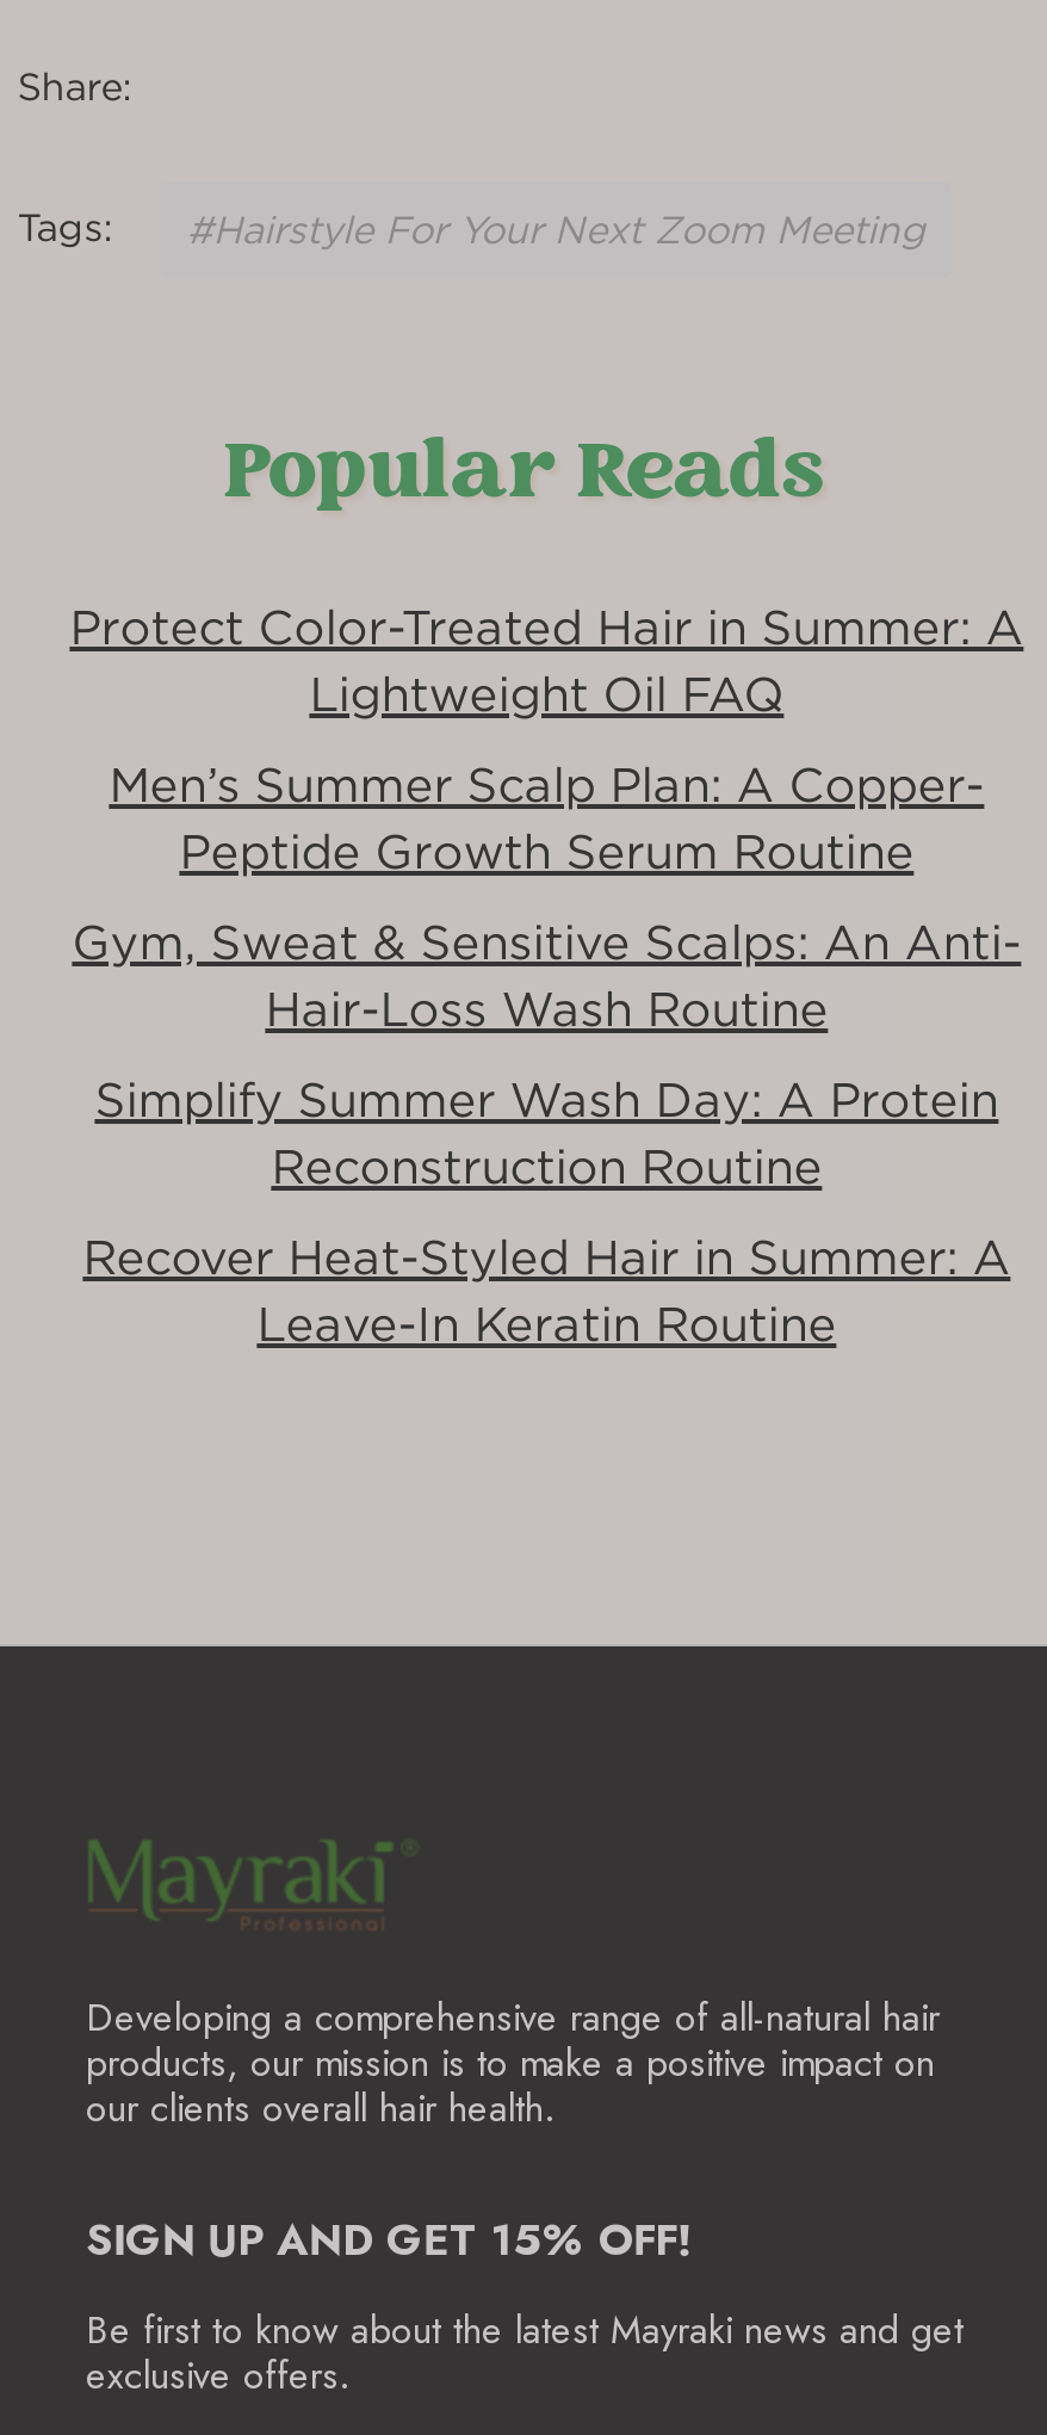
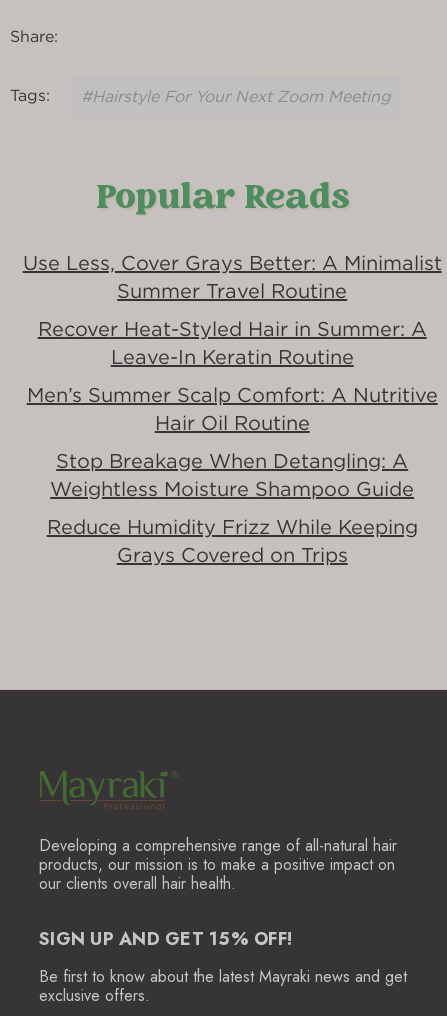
[70,601,1024,1191] Protect Color-Treated Hair in Summer: A | Lightweight Oil FAQ | Men’s Summer Scalp Plan: A Copper- | Peptide Growth Serum Routine | Gym, Sweat & Sensitive Scalps: An Anti- | Hair-Loss Wash Routine | Simplify Summer Wash Day: A Protein | Reconstruction Routine -> [23,252,442,301] Use Less, Cover Grays Better: A Minimalist | Summer Travel Routine
moved [83,1231,1011,1348] -> [38,318,427,367]: Recover Heat-Styled Hair in Summer: A | Leave-In Keratin Routine
none -> [27,384,438,565] Men’s Summer Scalp Comfort: A Nutritive | Hair Oil Routine | Stop Breakage When Detangling: A | Weightless Moisture Shampoo Guide | Reduce Humidity Frizz While Keeping | Grays Covered on Trips

